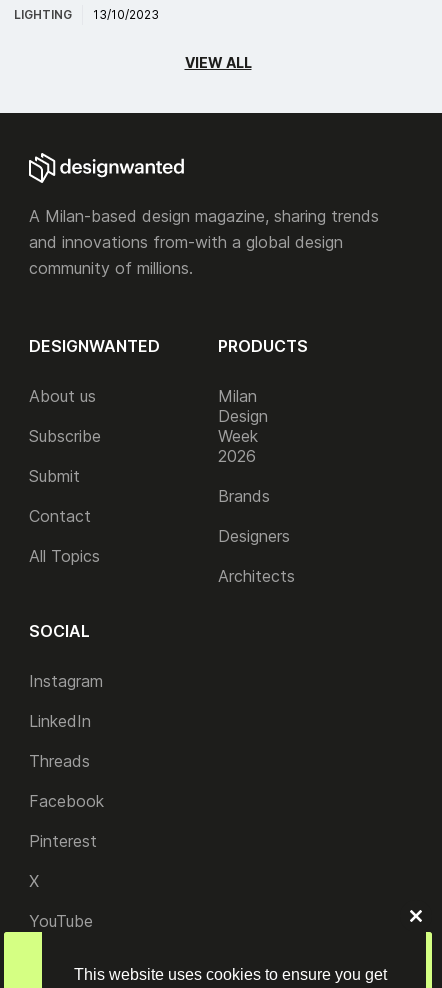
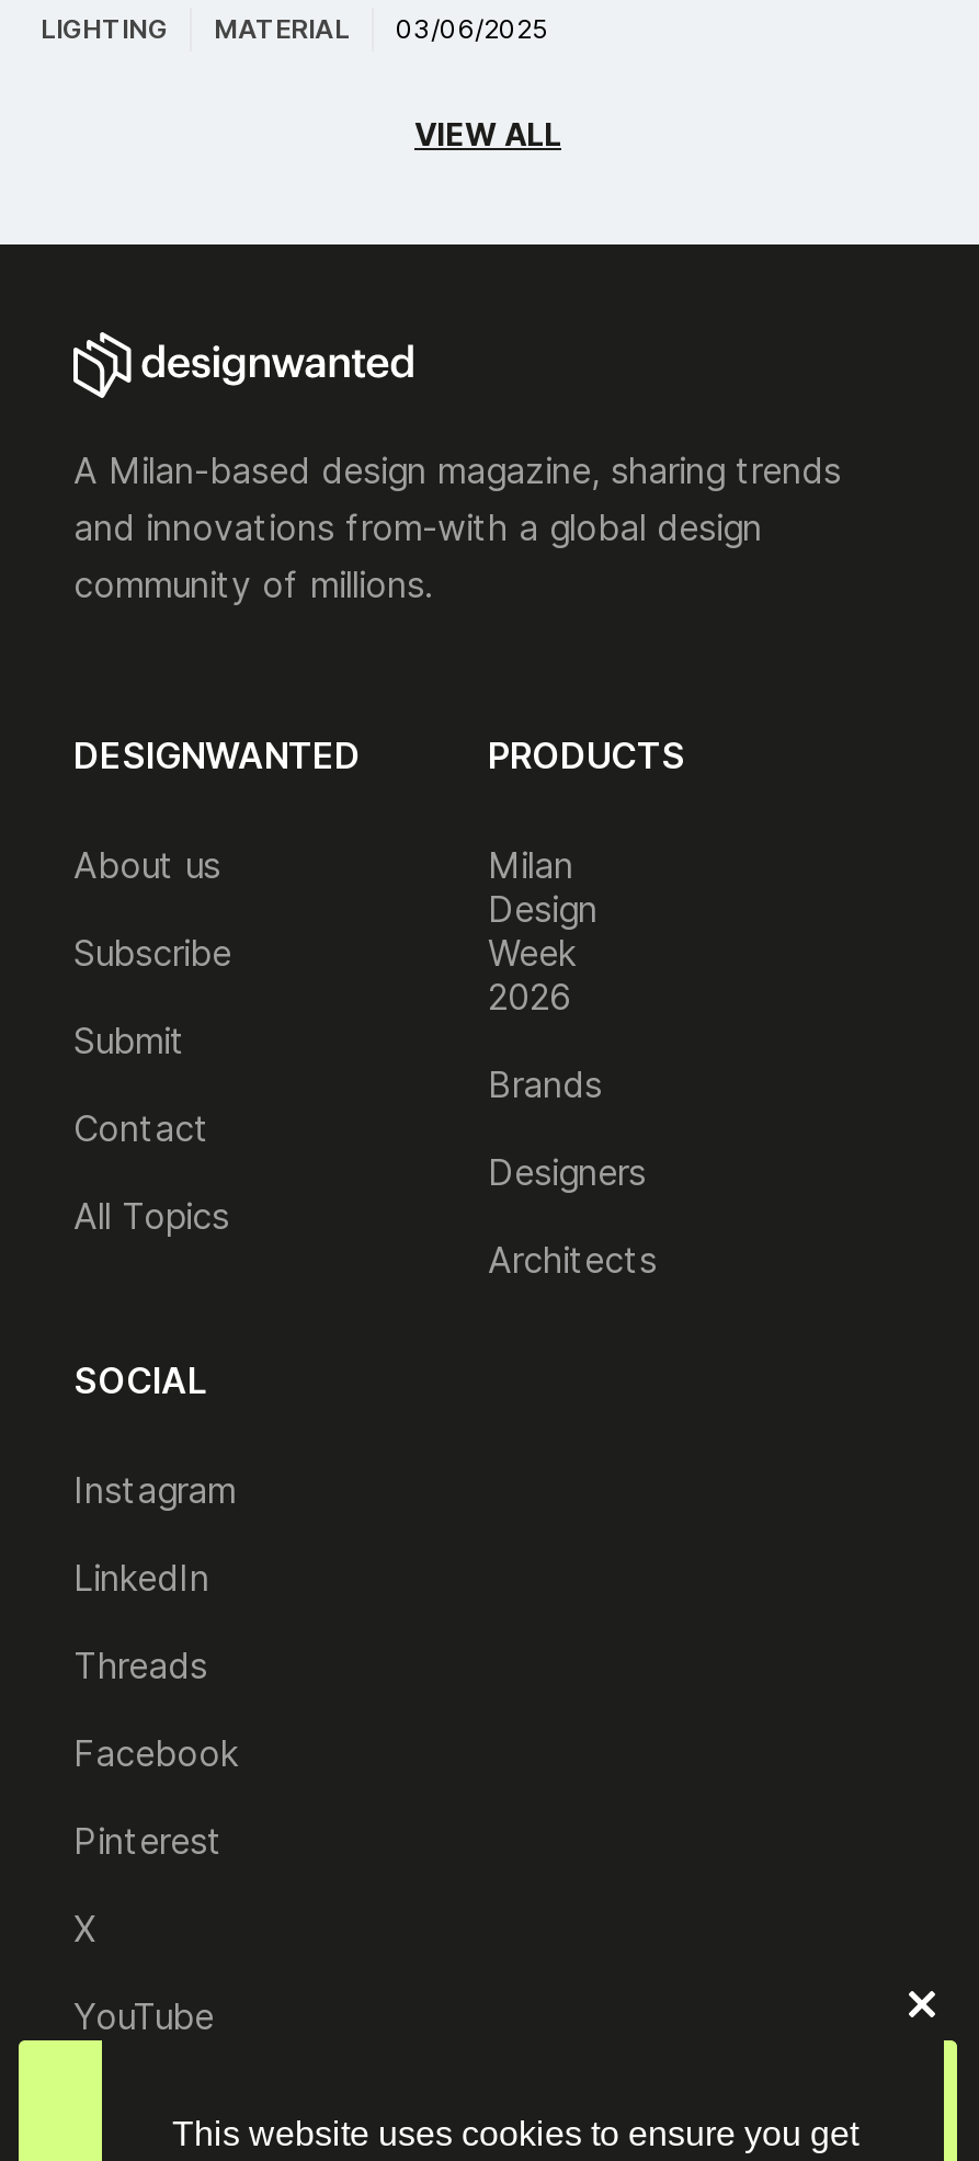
[93,7,159,22] 13/10/2023 -> [214,12,547,45] MATERIAL | 03/06/2025

